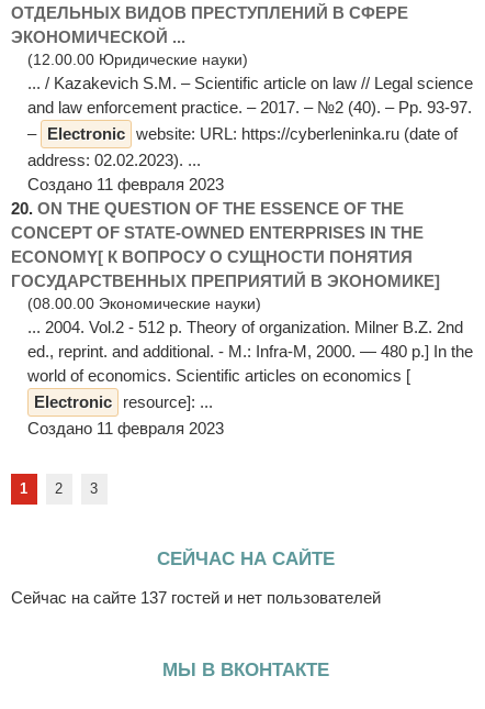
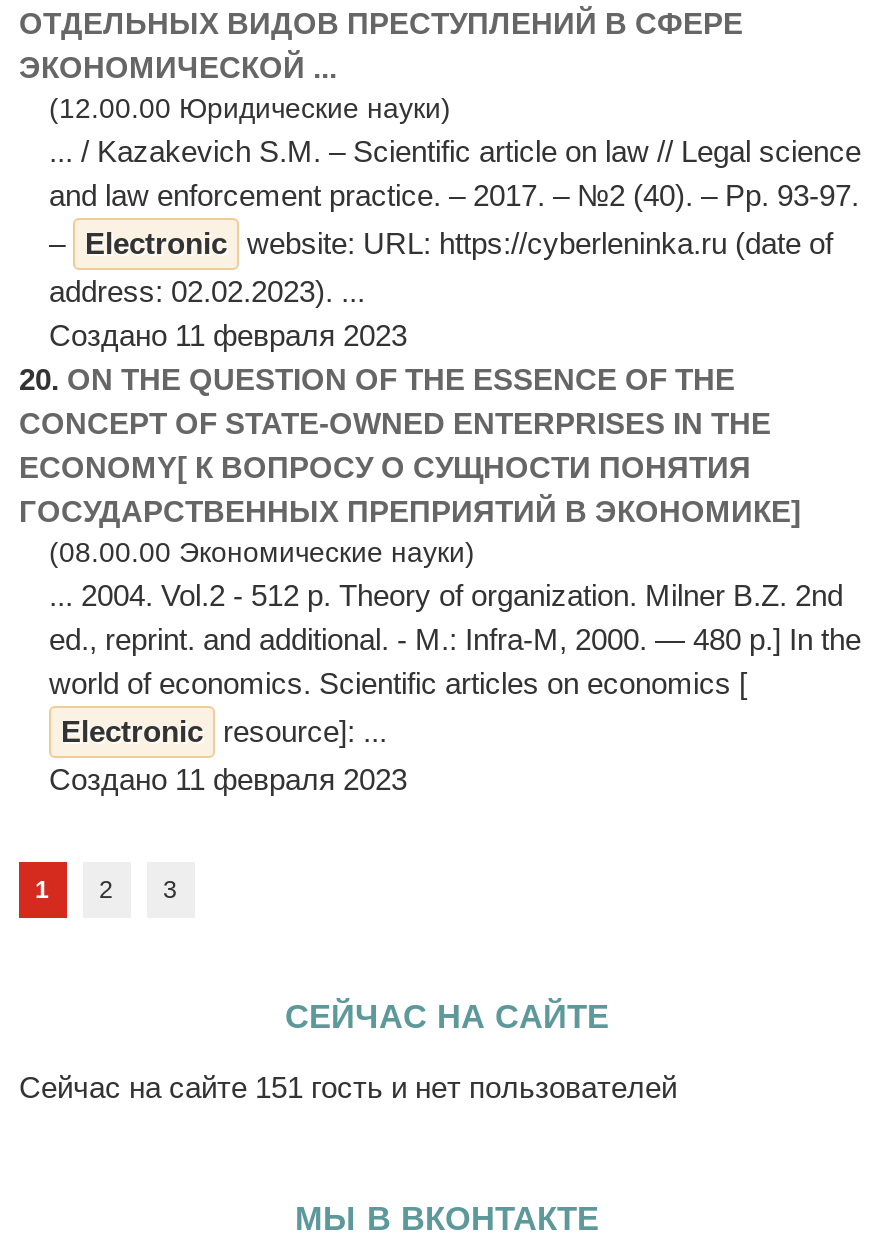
[11,588,381,606] Сейчас на сайте 137 гостей и нет пользователей -> [19,1069,677,1103] Сейчас на сайте 151 гость и нет пользователей

